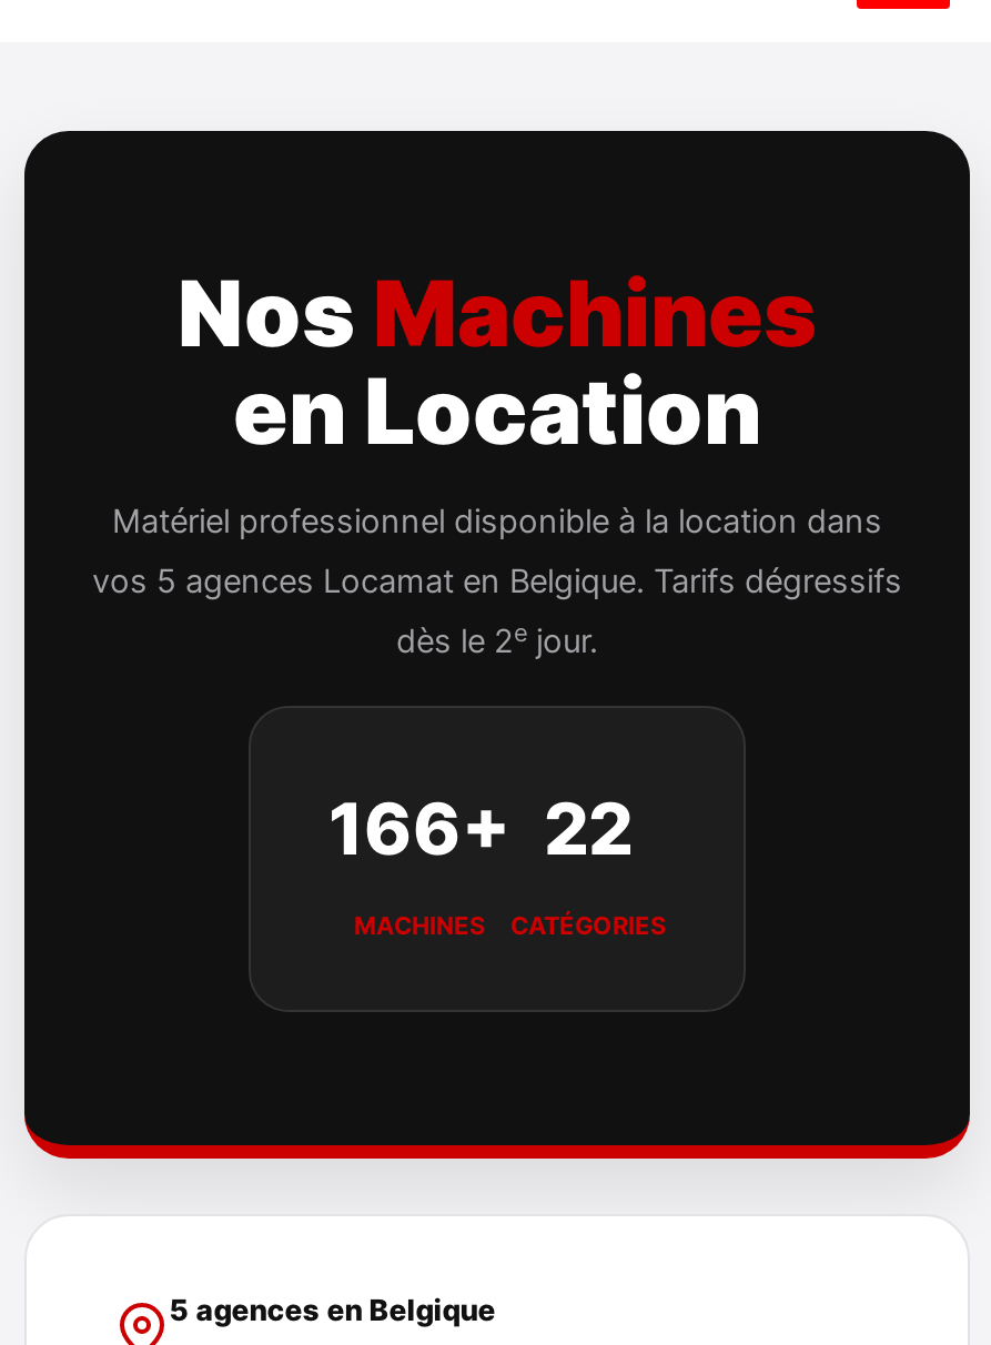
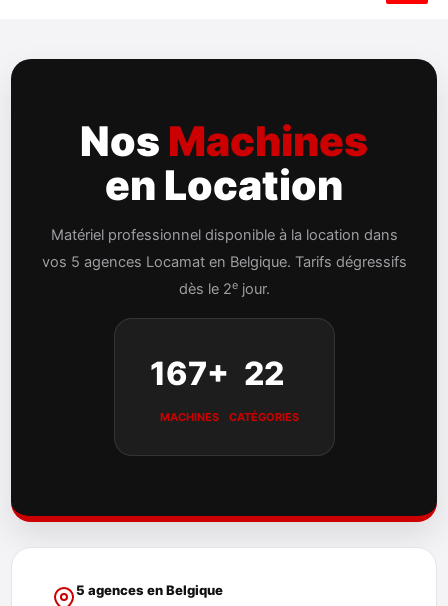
[328,785,633,871] 166+ 22 -> [149,354,283,393] 167+ 22

